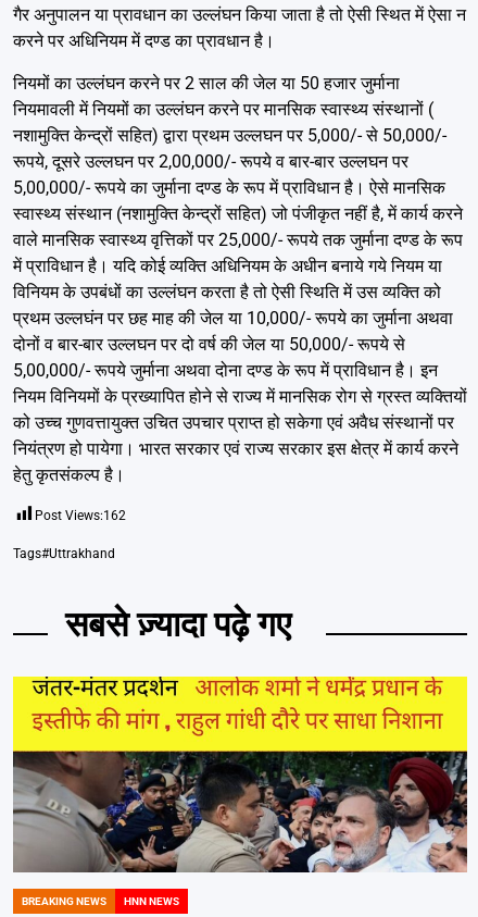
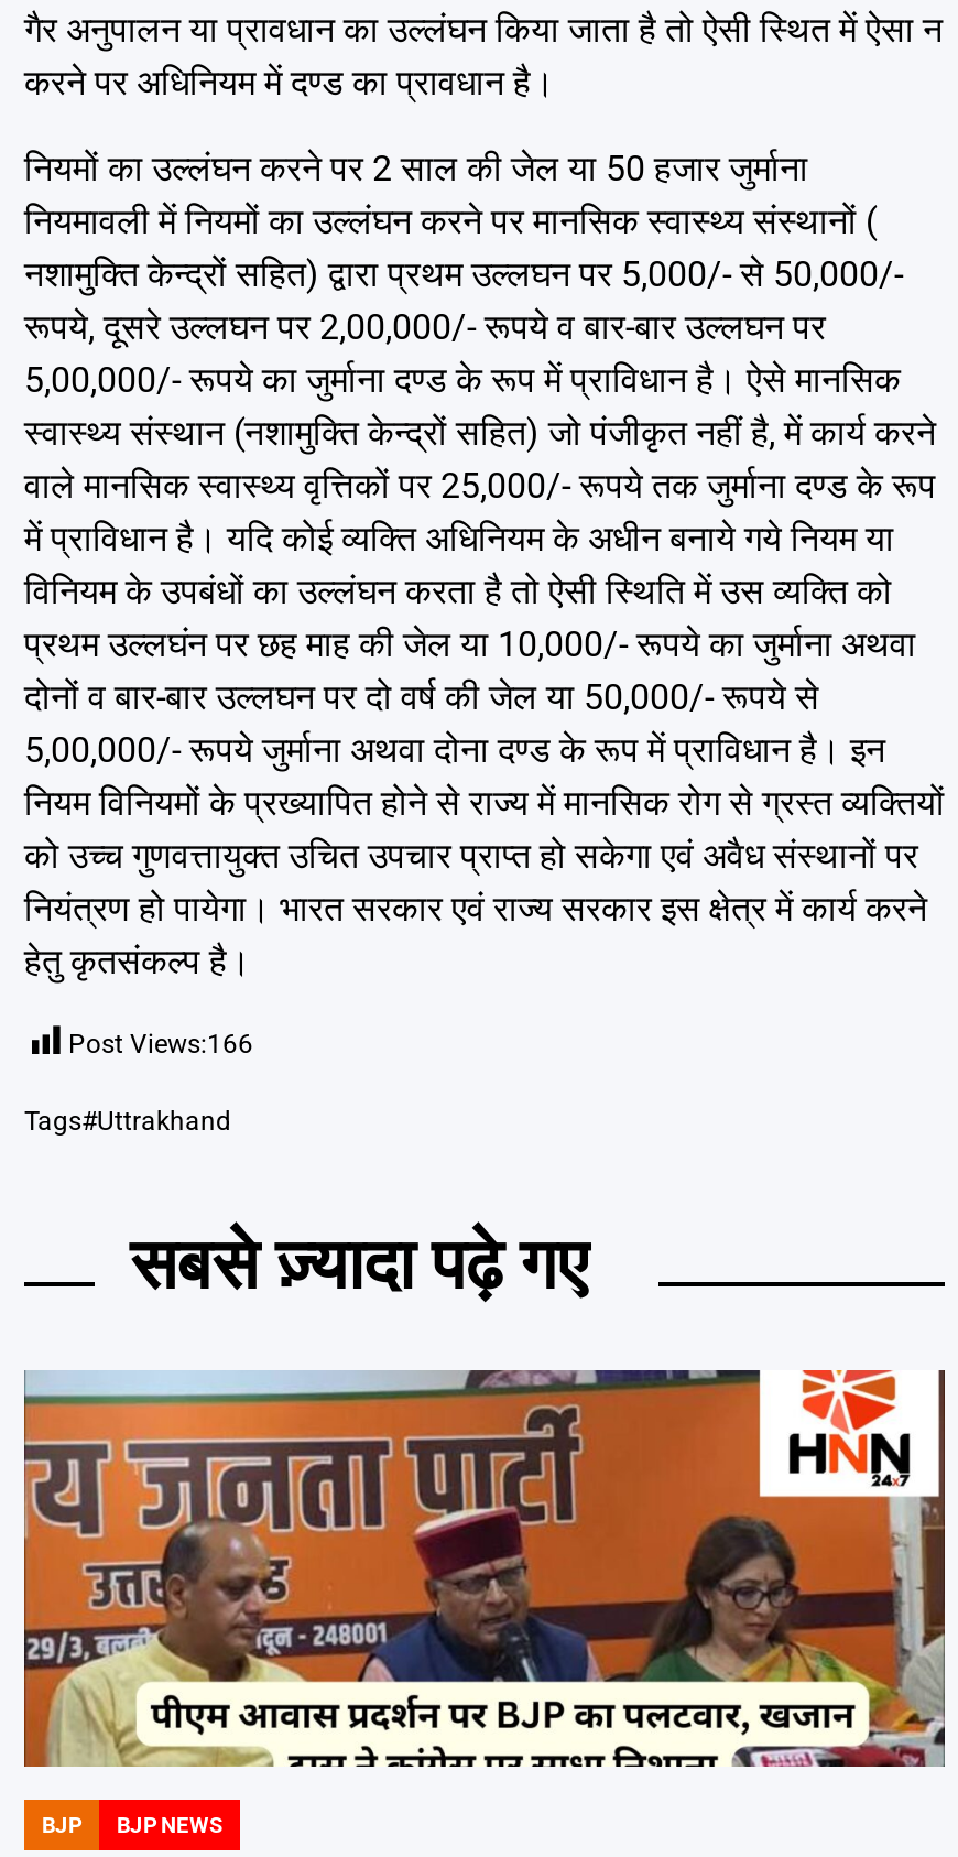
[35,508,126,523] Post Views:162 -> [68,1029,253,1060] Post Views:166
[12,676,468,907] [image] | BREAKING NEWS | HNN NEWS -> [22,1368,947,1837] [image] | BJP | BJP NEWS

